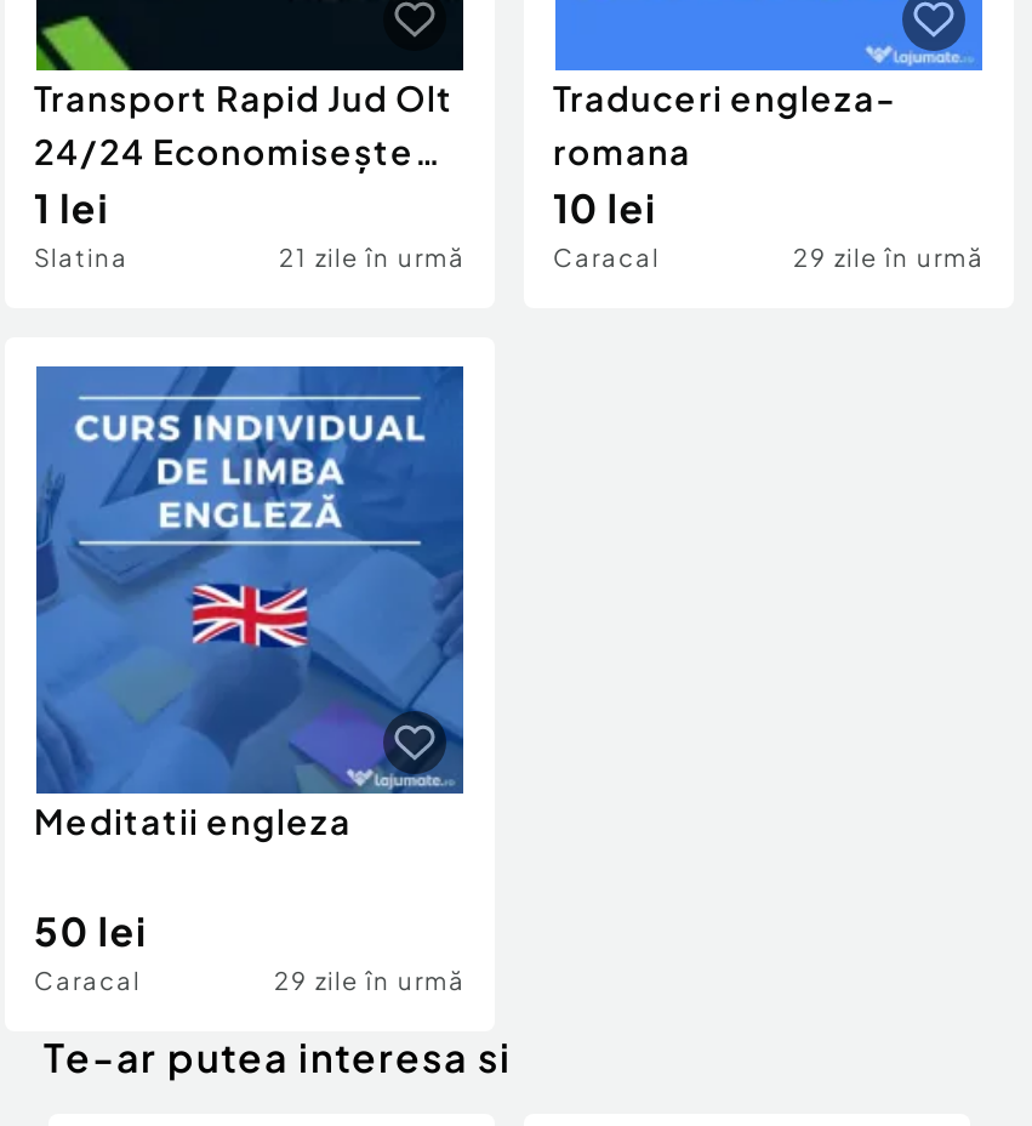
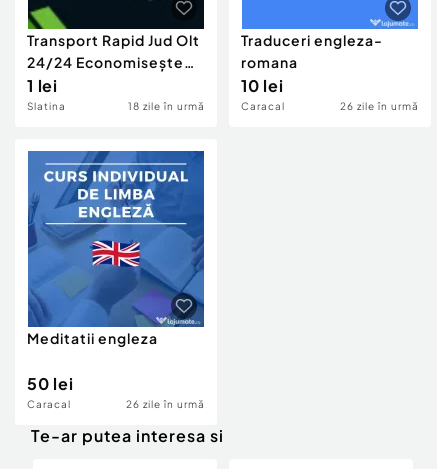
[279,243,466,272] 21 zile în urmă -> [128,100,205,112] 18 zile în urmă
[793,243,985,272] 29 zile în urmă -> [340,100,419,112] 26 zile în urmă
[274,966,466,995] 29 zile în urmă -> [126,398,205,410] 26 zile în urmă

